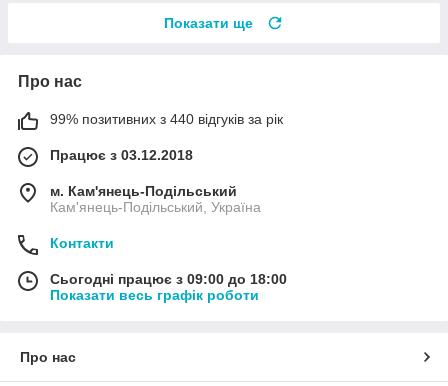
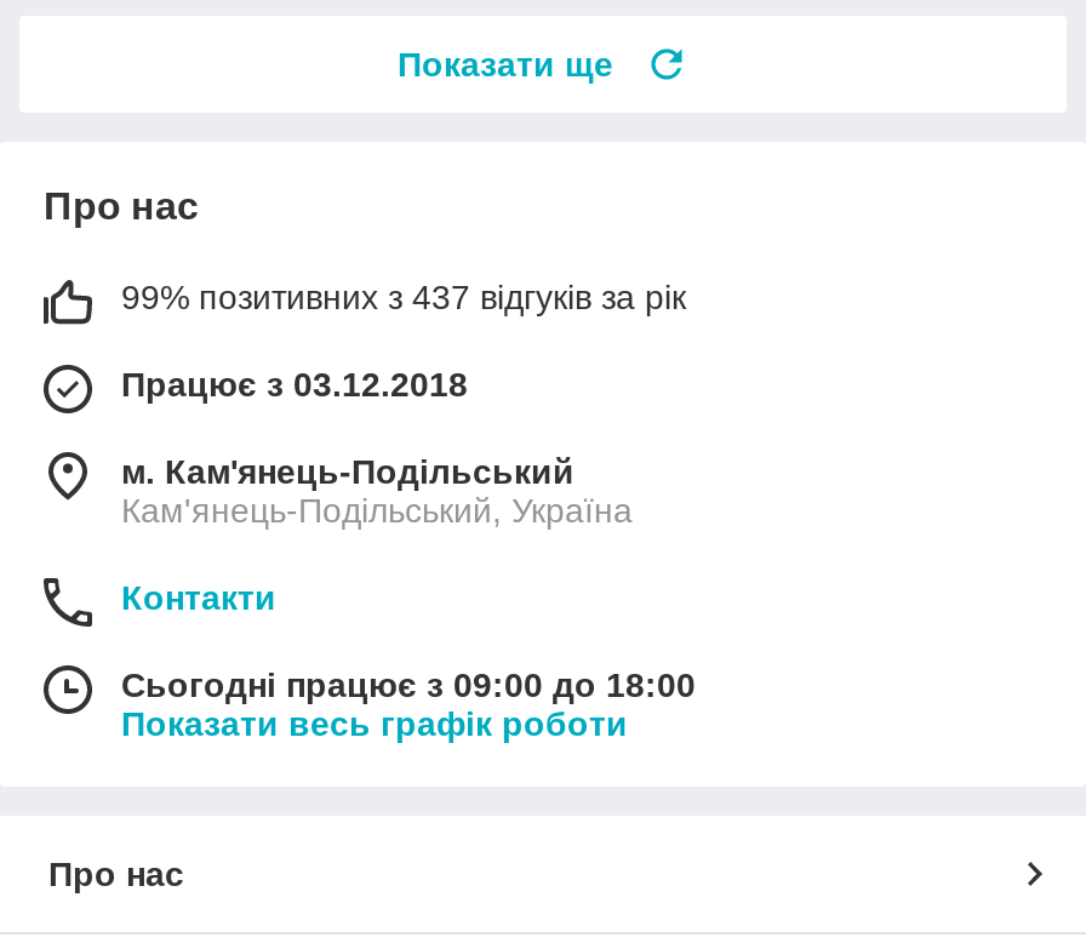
[50,111,283,127] 99% позитивних з 440 відгуків за рік -> [121,277,686,316] 99% позитивних з 437 відгуків за рік

